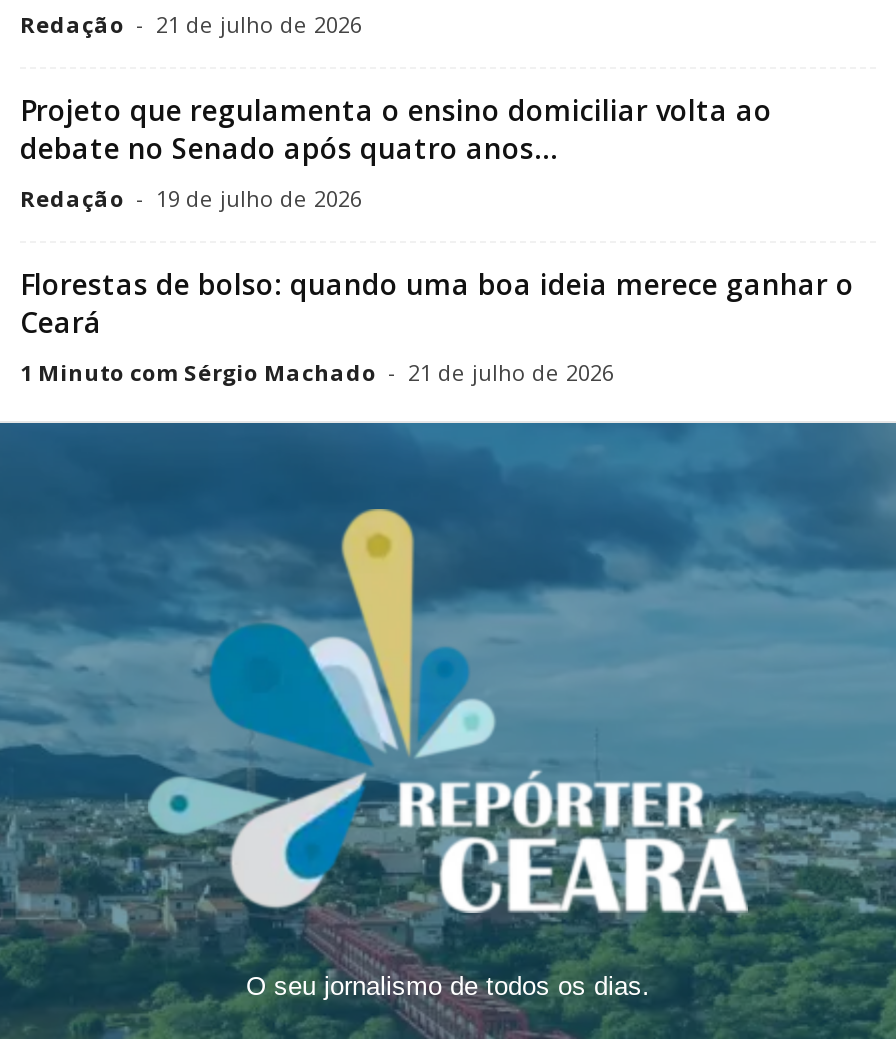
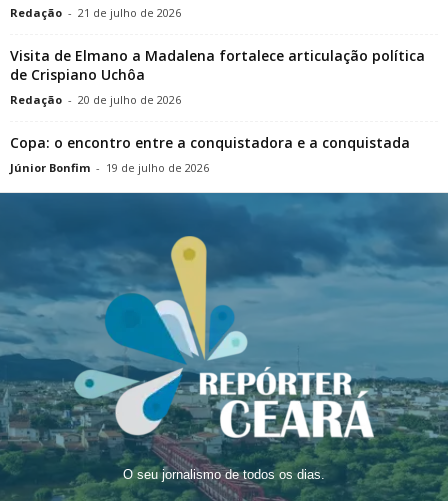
[20,91,772,213] Projeto que regulamenta o ensino domiciliar volta ao | debate no Senado após quatro anos... | Redação - 19 de julho de 2026 -> [10,46,425,107] Visita de Elmano a Madalena fortalece articulação política | de Crispiano Uchôa | Redação - 20 de julho de 2026
[20,265,854,387] Florestas de bolso: quando uma boa ideia merece ganhar o | Ceará | 1 Minuto com Sérgio Machado - 21 de julho de 2026 -> [10,133,410,175] Copa: o encontro entre a conquistadora e a conquistada | Júnior Bonfim - 19 de julho de 2026

